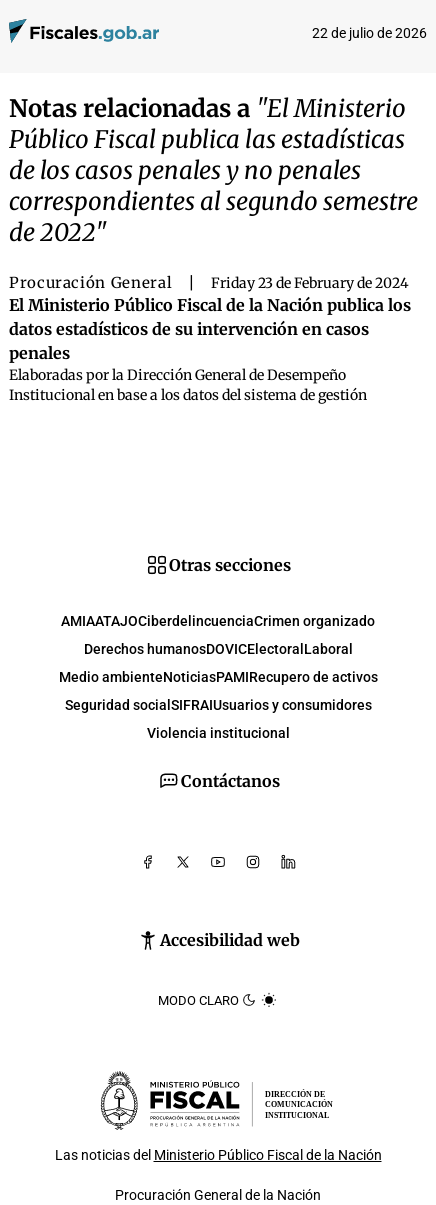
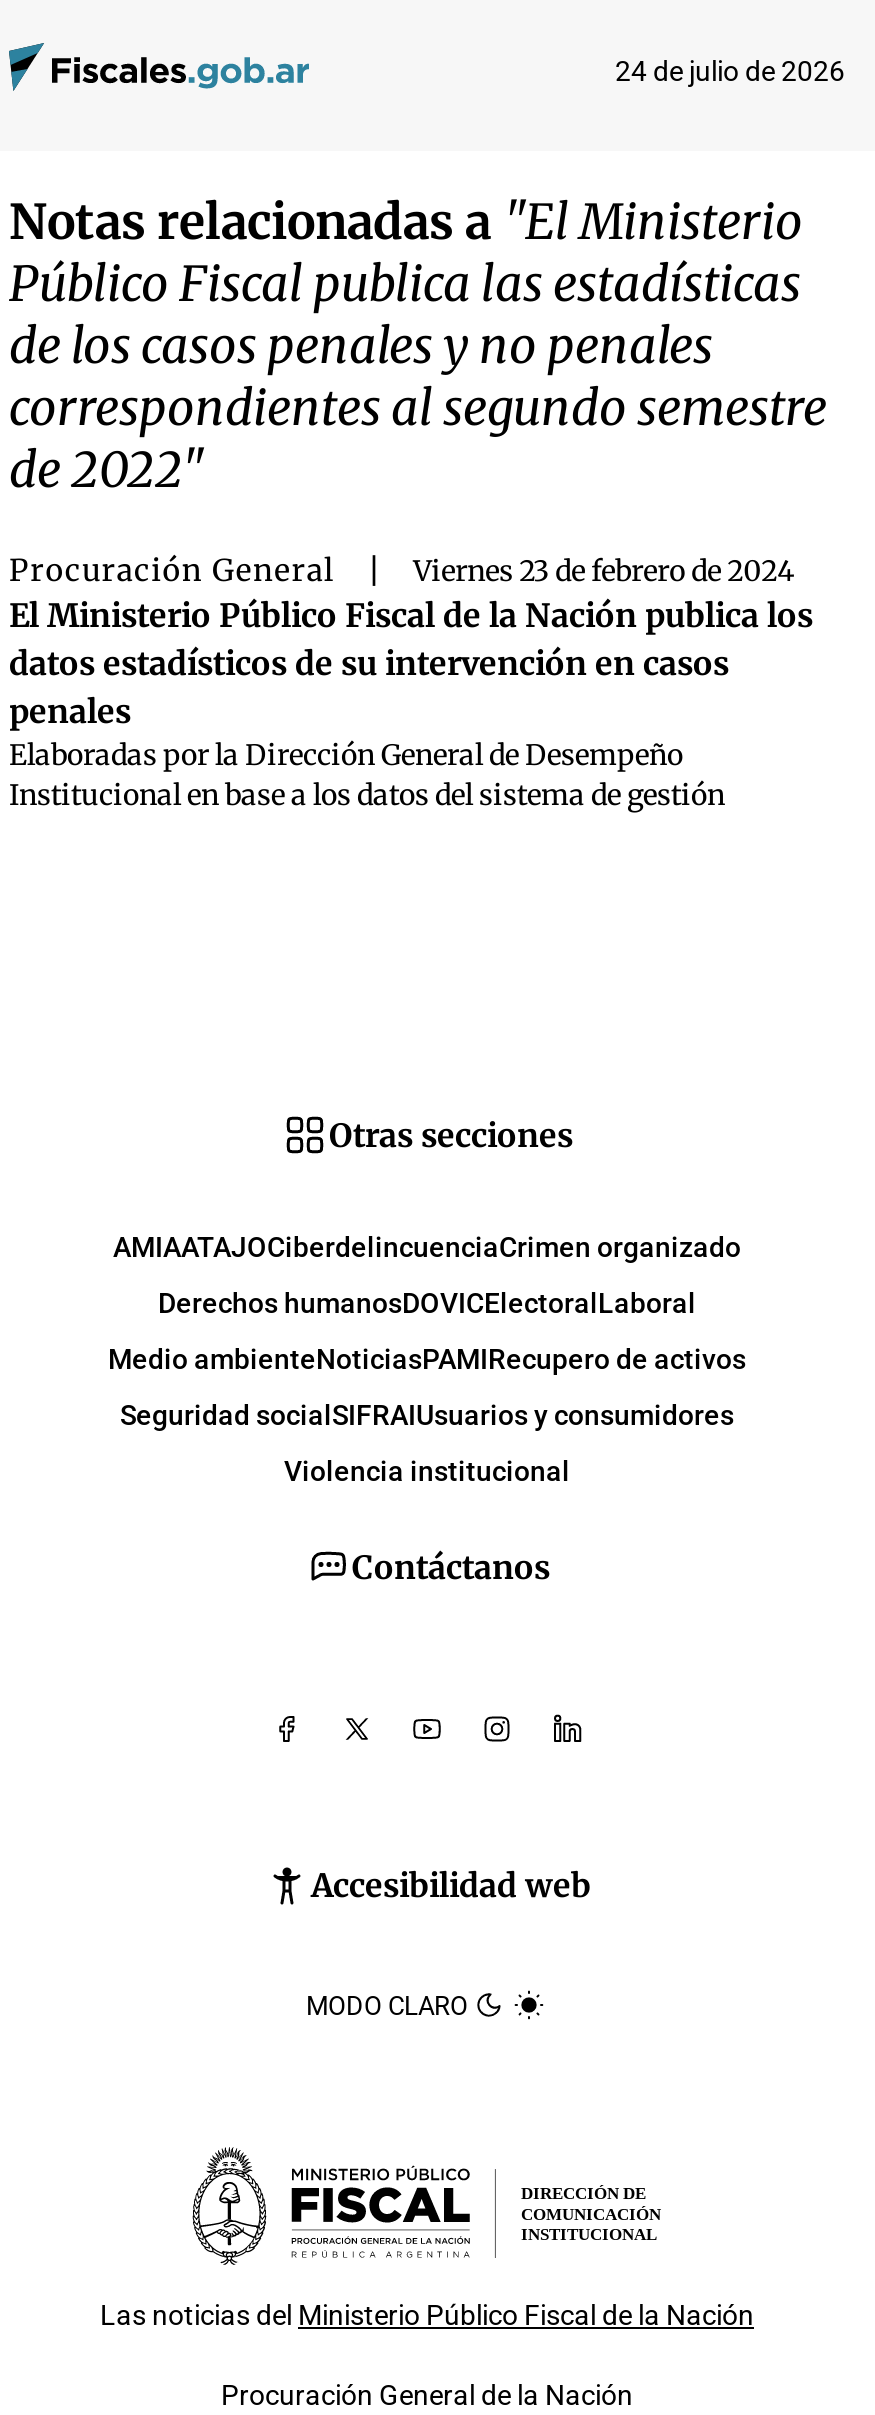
[312,25,427,41] 22 de julio de 2026 -> [615,55,845,87] 24 de julio de 2026
[211,274,409,292] Friday 23 de February de 2024 -> [413,553,795,589] Viernes 23 de febrero de 2024

